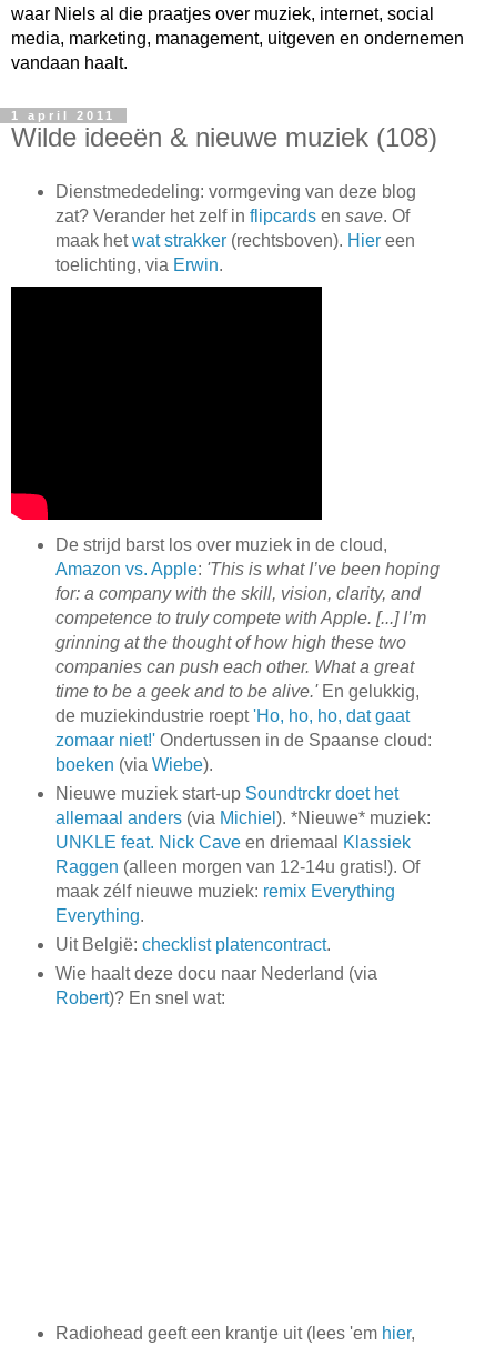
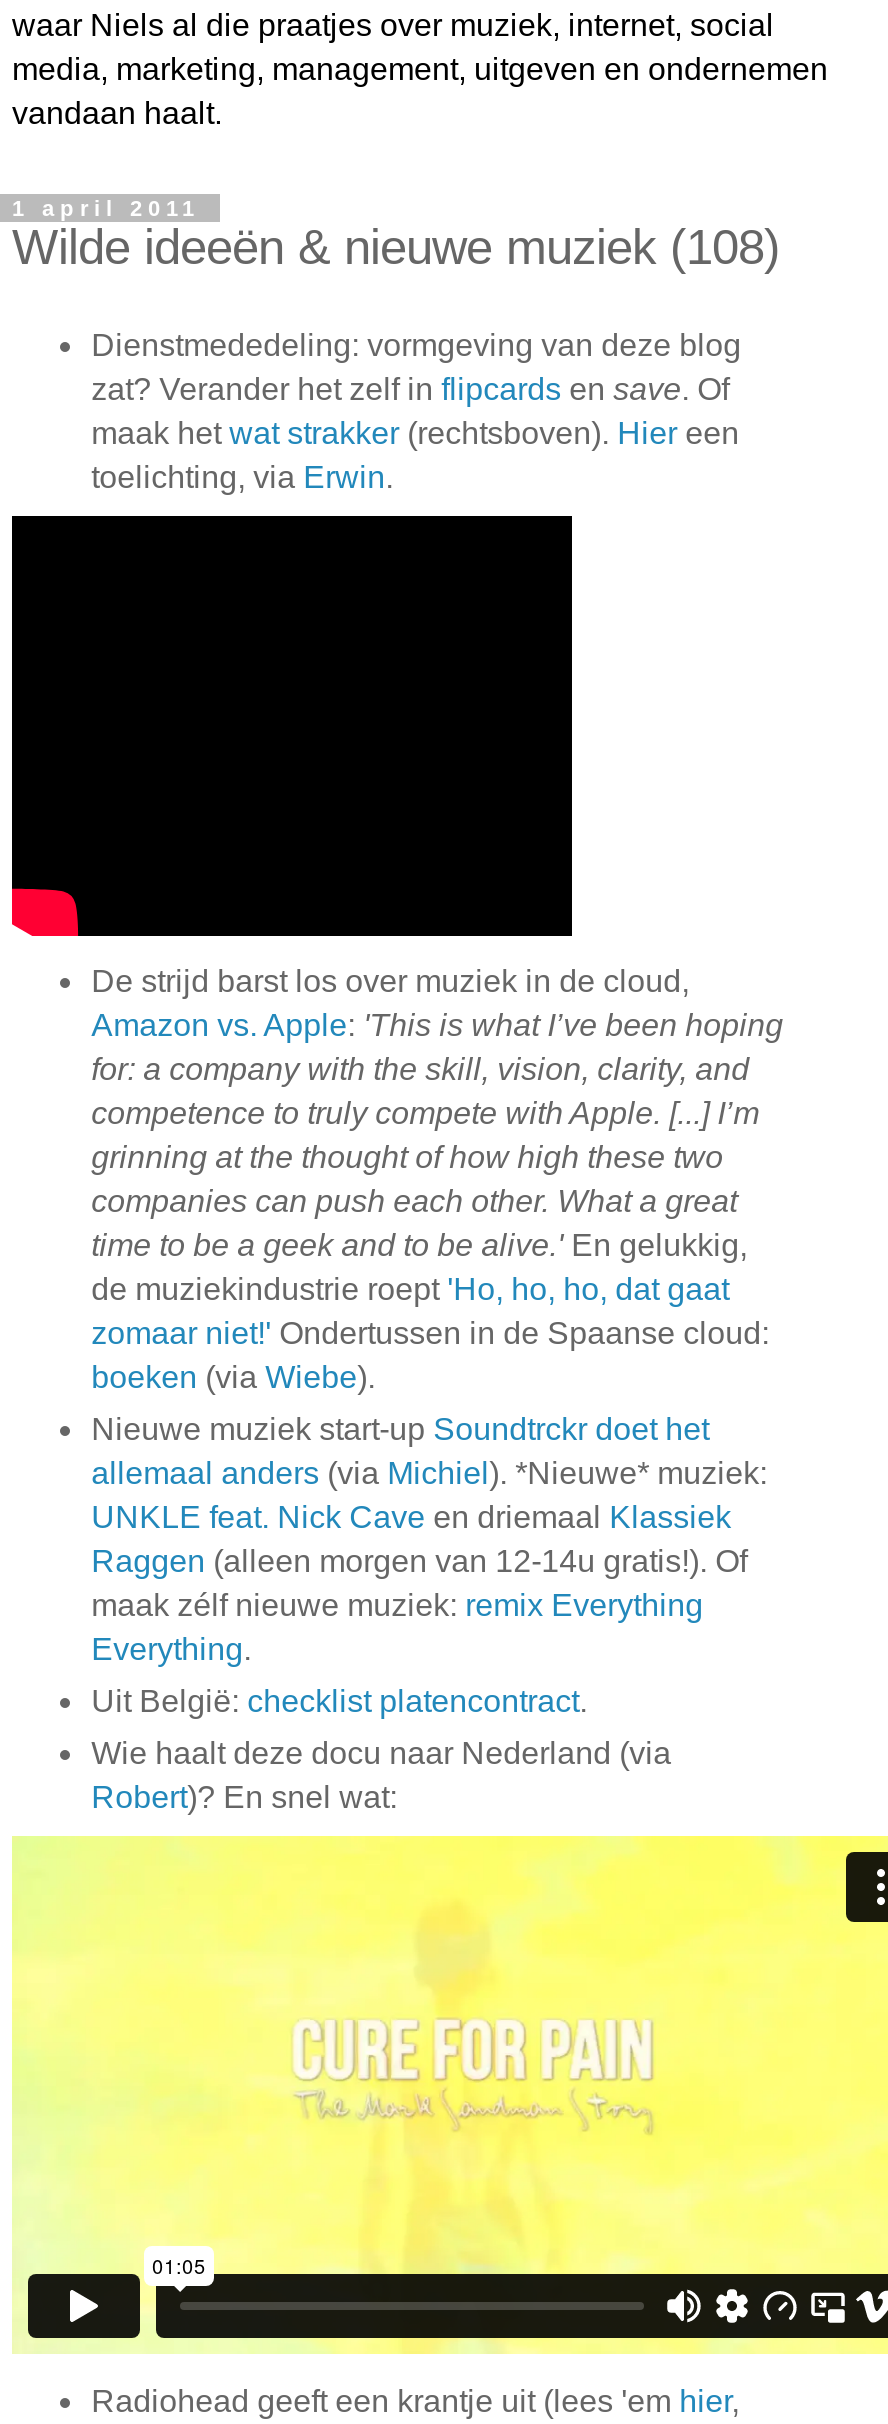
none -> [10,1834,882,2356] [image]

